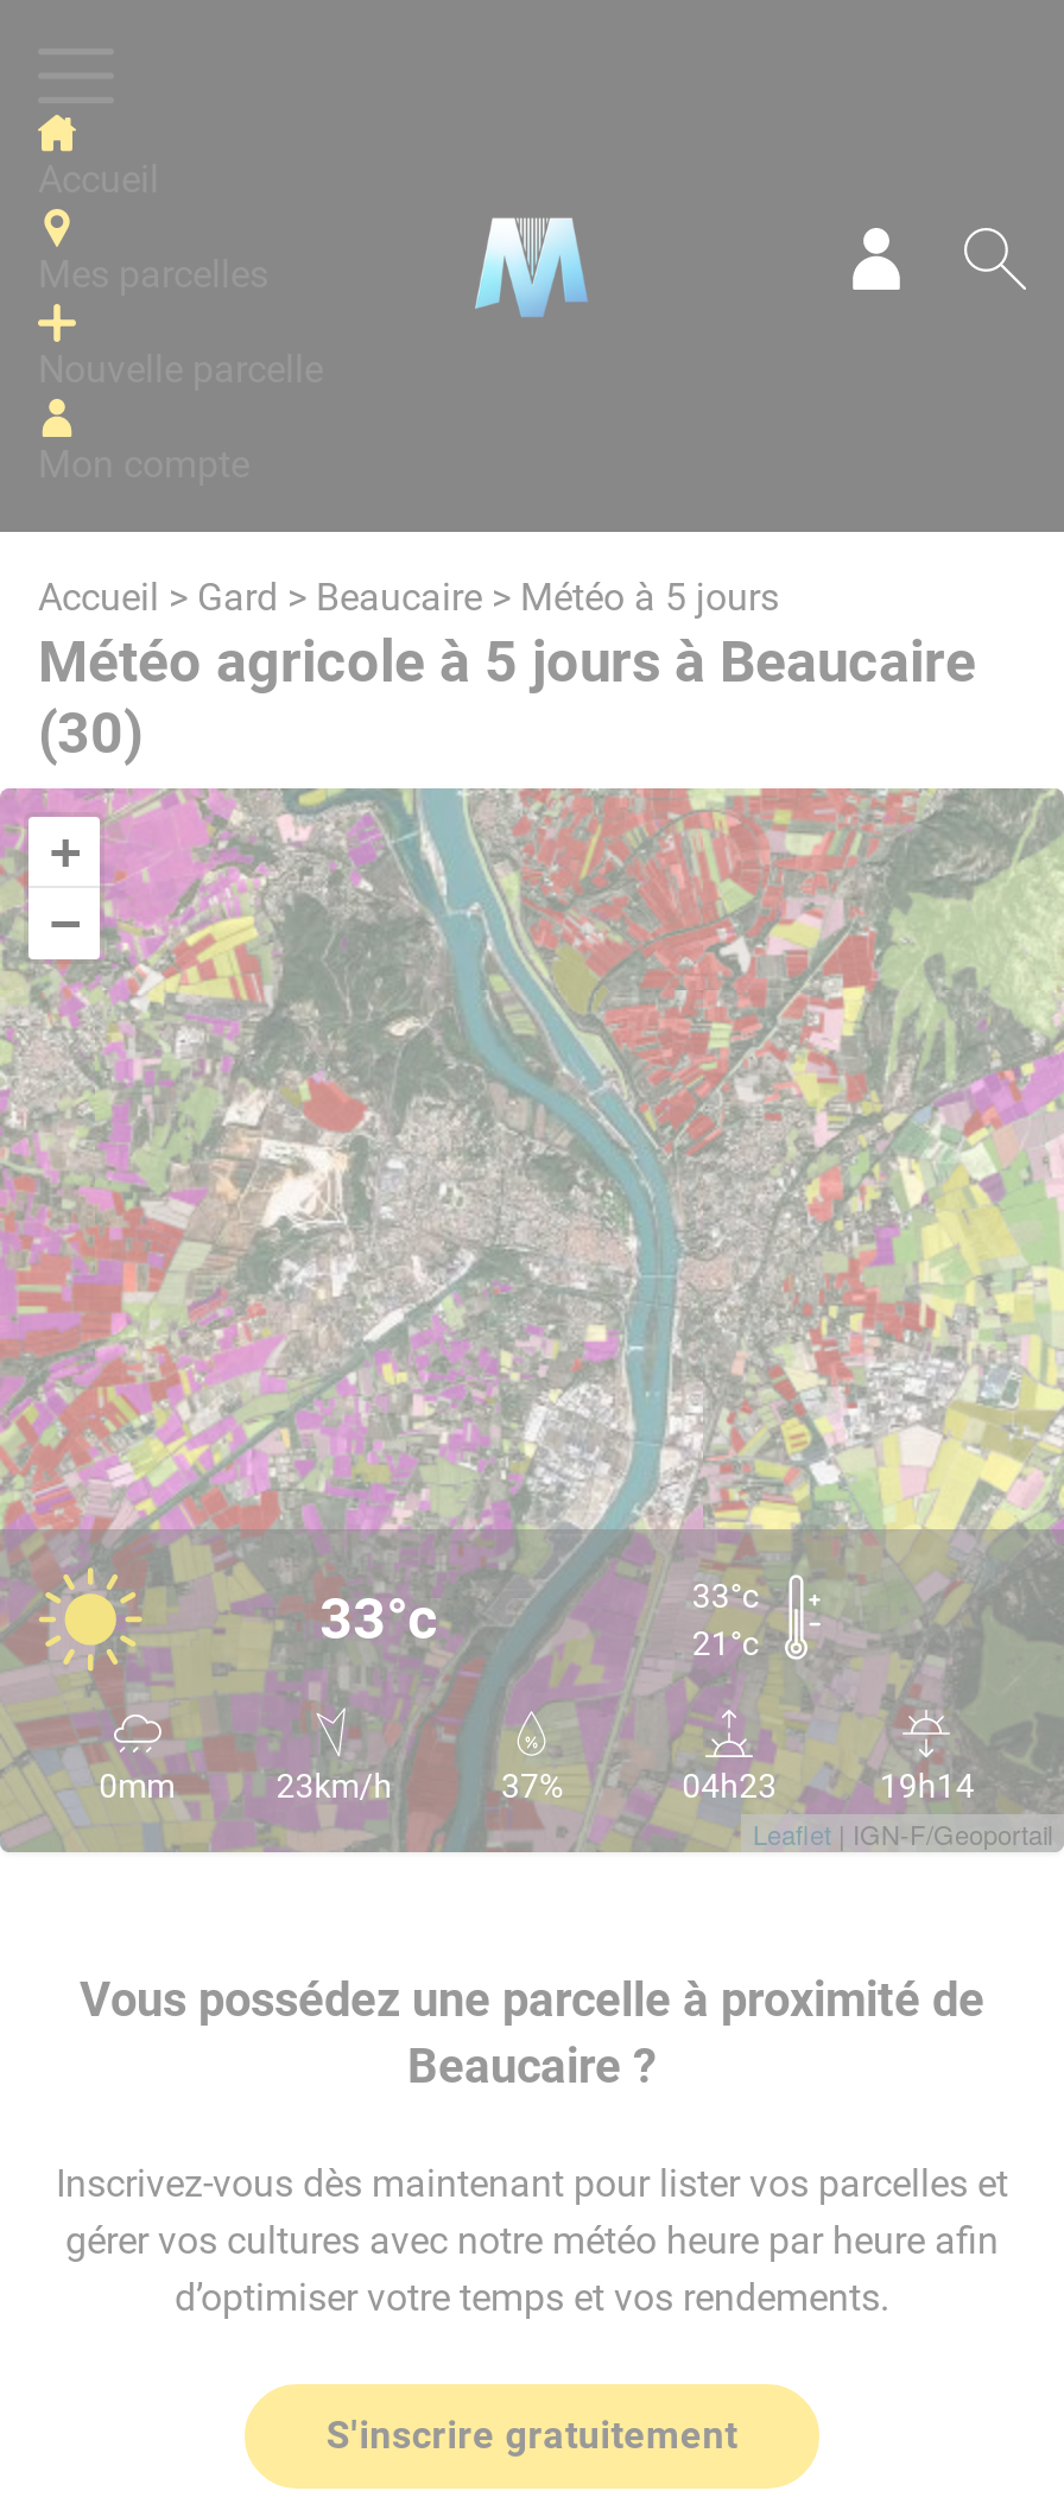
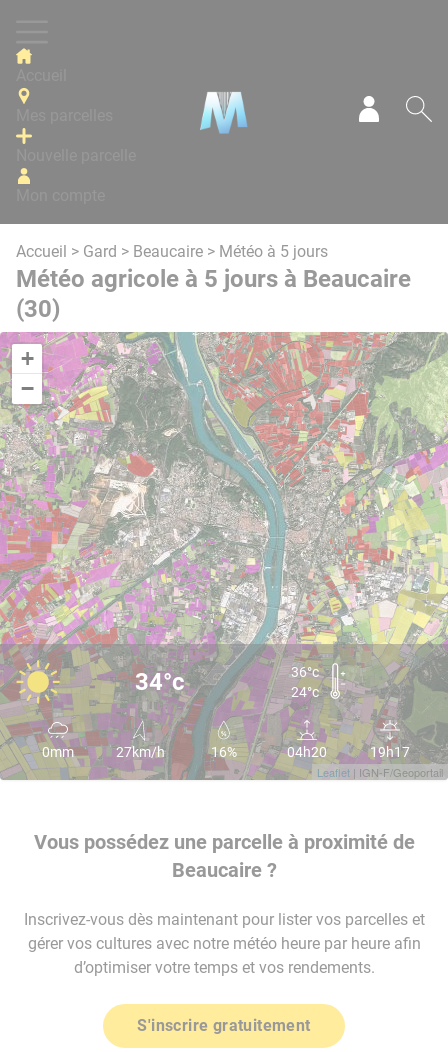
[320,1577,758,1662] 33°c | 33°c | 21°c -> [135,664,319,700] 34°c | 36°c | 24°c
[276,1767,974,1805] 23km/h | 37% | 04h23 | 19h14 -> [116,744,410,760] 27km/h | 16% | 04h20 | 19h17

